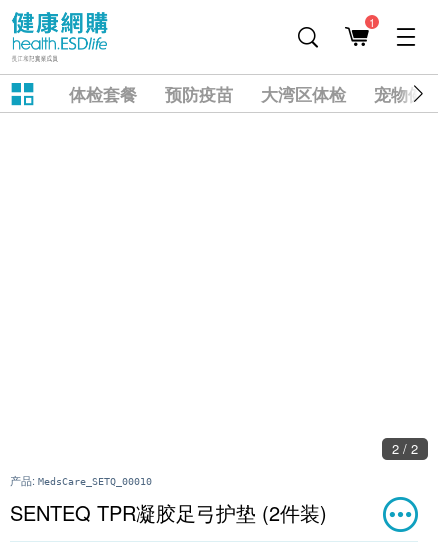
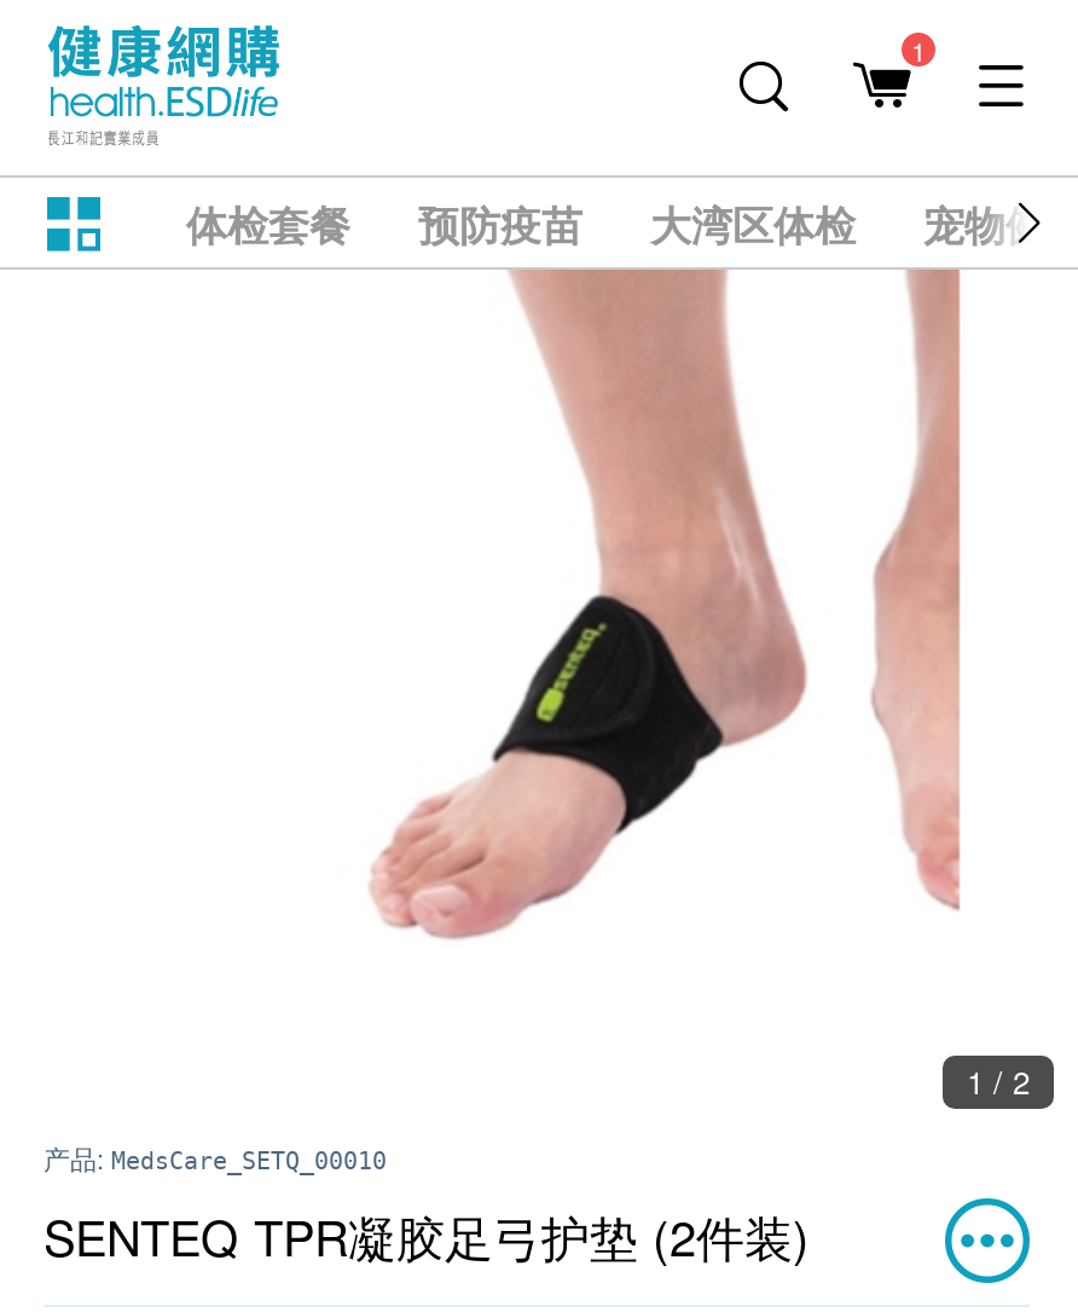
none -> [367,267,807,940] [image]
none -> [870,267,962,911] [image]

